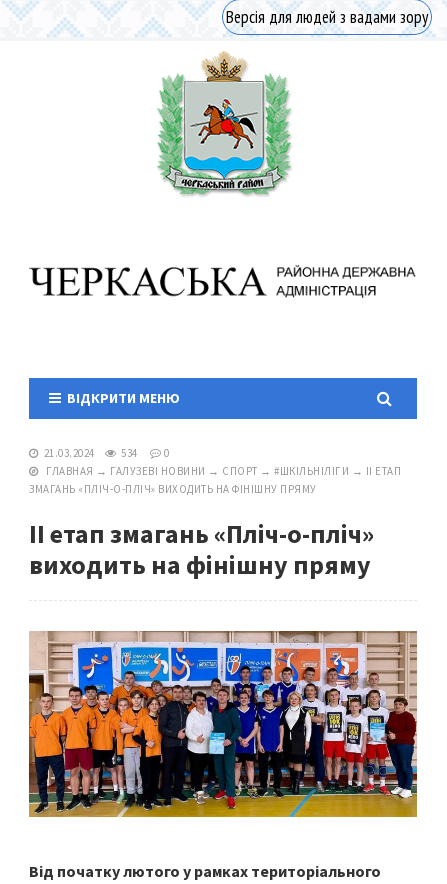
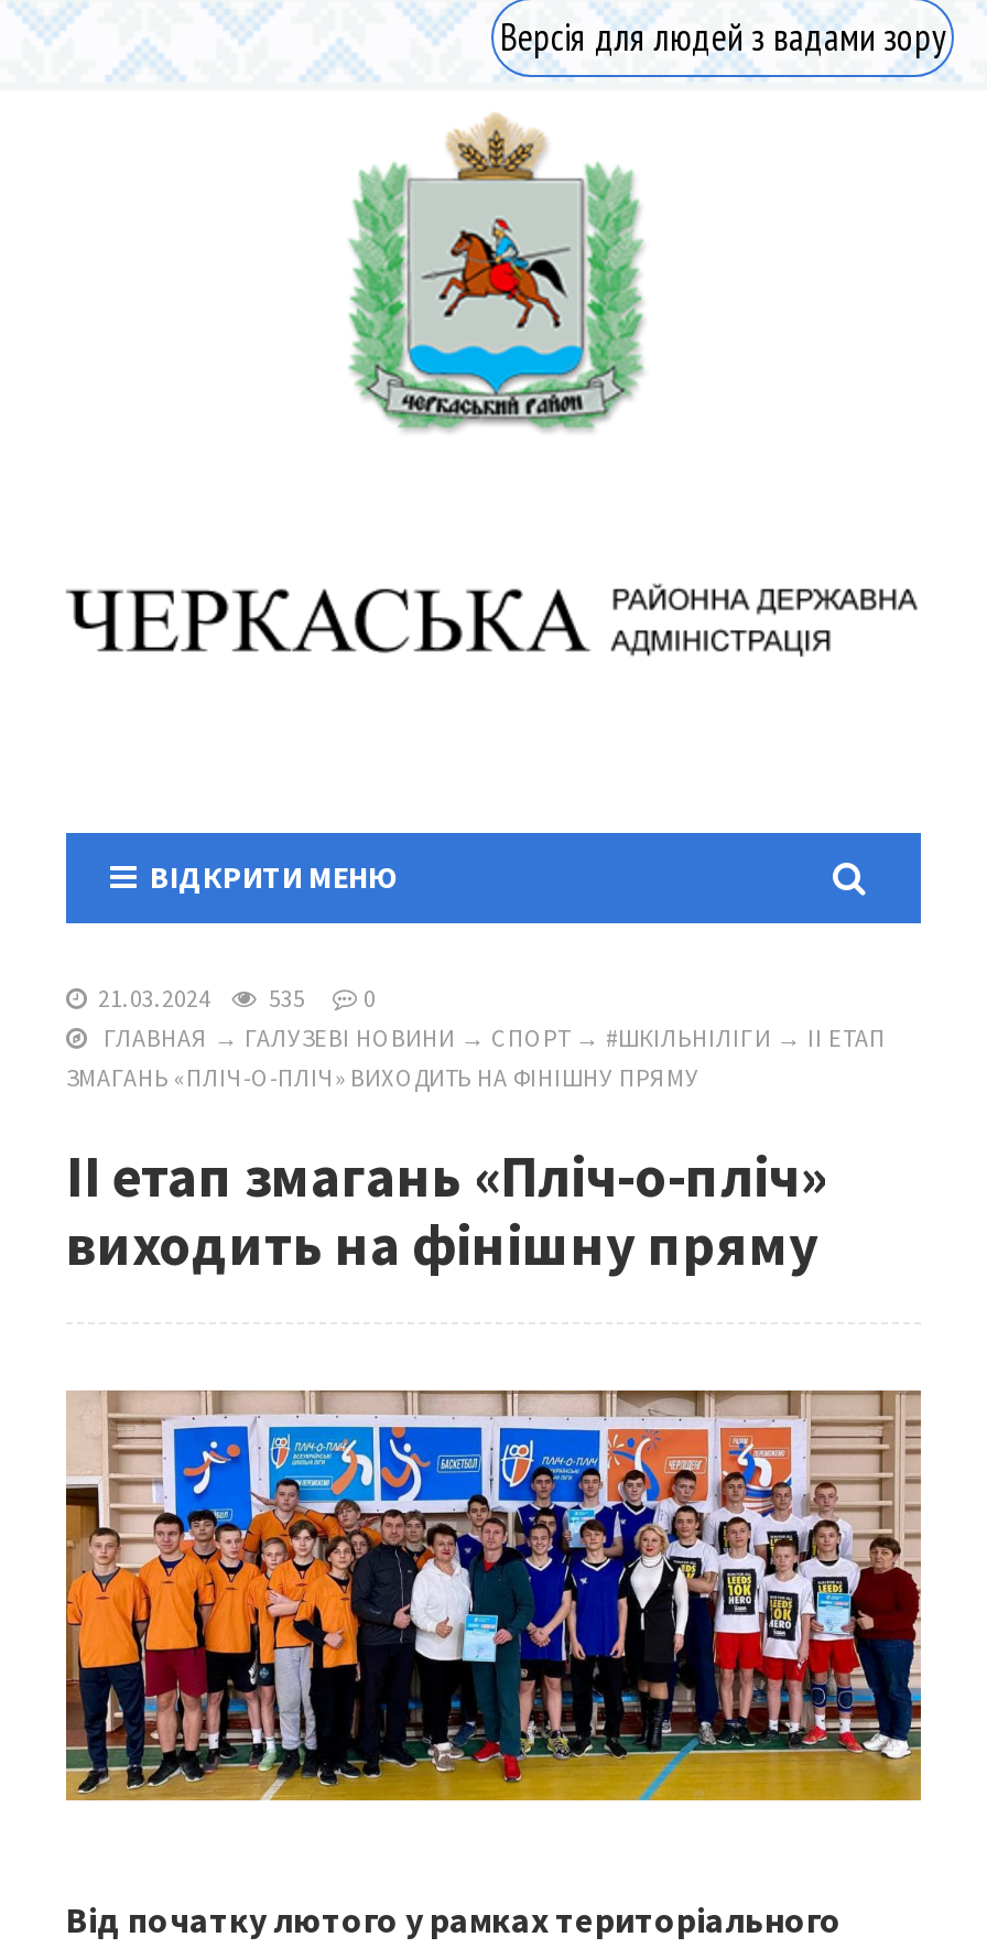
[38,446,169,460] 21.03.2024 534 0 -> [87,983,376,1014] 21.03.2024 535 0

